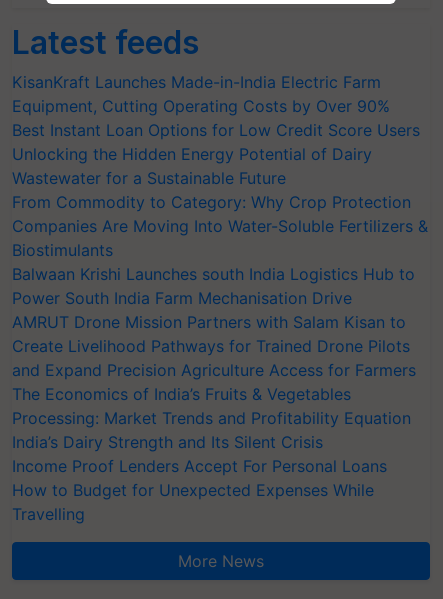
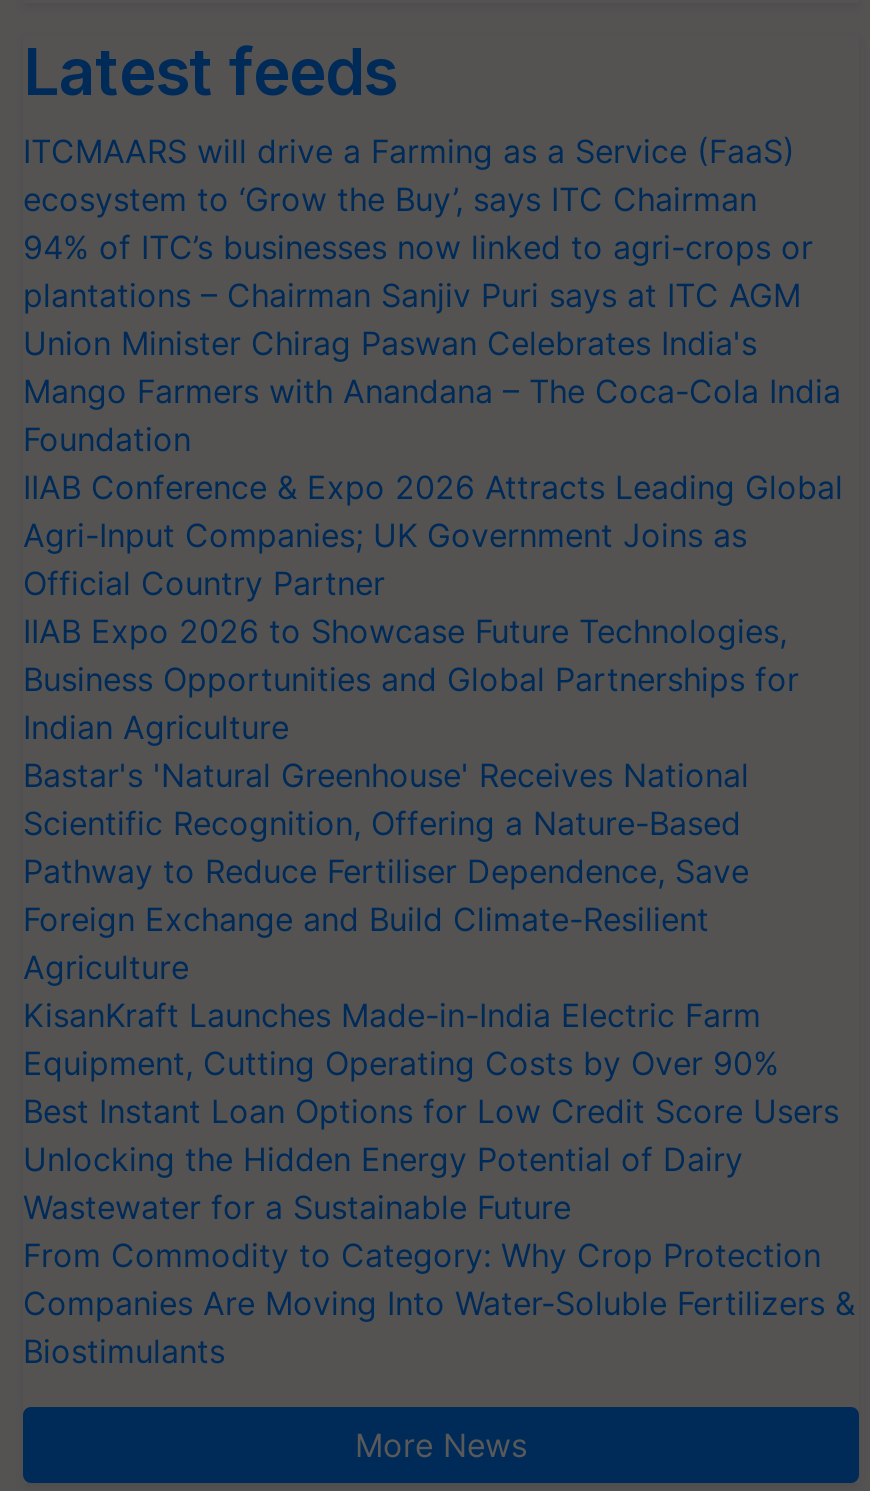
none -> [23,132,843,988] ITCMAARS will drive a Farming as a Service (FaaS) | ecosystem to ‘Grow the Buy’, says ITC Chairman | 94% of ITC’s businesses now linked to agri-crops or | plantations – Chairman Sanjiv Puri says at ITC AGM | Union Minister Chirag Paswan Celebrates India's | Mango Farmers with Anandana – The Coca-Cola India | Foundation | IIAB Conference & Expo 2026 Attracts Leading Global | Agri-Input Companies; UK Government Joins as | Official Country Partner | IIAB Expo 2026 to Showcase Future Technologies, | Business Opportunities and Global Partnerships for | Indian Agriculture | Bastar's 'Natural Greenhouse' Receives National | Scientific Recognition, Offering a Nature-Based | Pathway to Reduce Fertiliser Dependence, Save | Foreign Exchange and Build Climate-Resilient | Agriculture
moved [12,72,428,260] -> [23,996,855,1372]: KisanKraft Launches Made-in-India Electric Farm | Equipment, Cutting Operating Costs by Over 90% | Best Instant Loan Options for Low Credit Score Users | Unlocking the Hidden Energy Potential of Dairy | Wastewater for a Sustainable Future | From Commodity to Category: Why Crop Protection | Companies Are Moving Into Water-Soluble Fertilizers & | Biostimulants
[12,264,416,524] Balwaan Krishi Launches south India Logistics Hub to | Power South India Farm Mechanisation Drive | AMRUT Drone Mission Partners with Salam Kisan to | Create Livelihood Pathways for Trained Drone Pilots | and Expand Precision Agriculture Access for Farmers | The Economics of India’s Fruits & Vegetables | Processing: Market Trends and Profitability Equation | India’s Dairy Strength and Its Silent Crisis | Income Proof Lenders Accept For Personal Loans | How to Budget for Unexpected Expenses While | Travelling -> none

